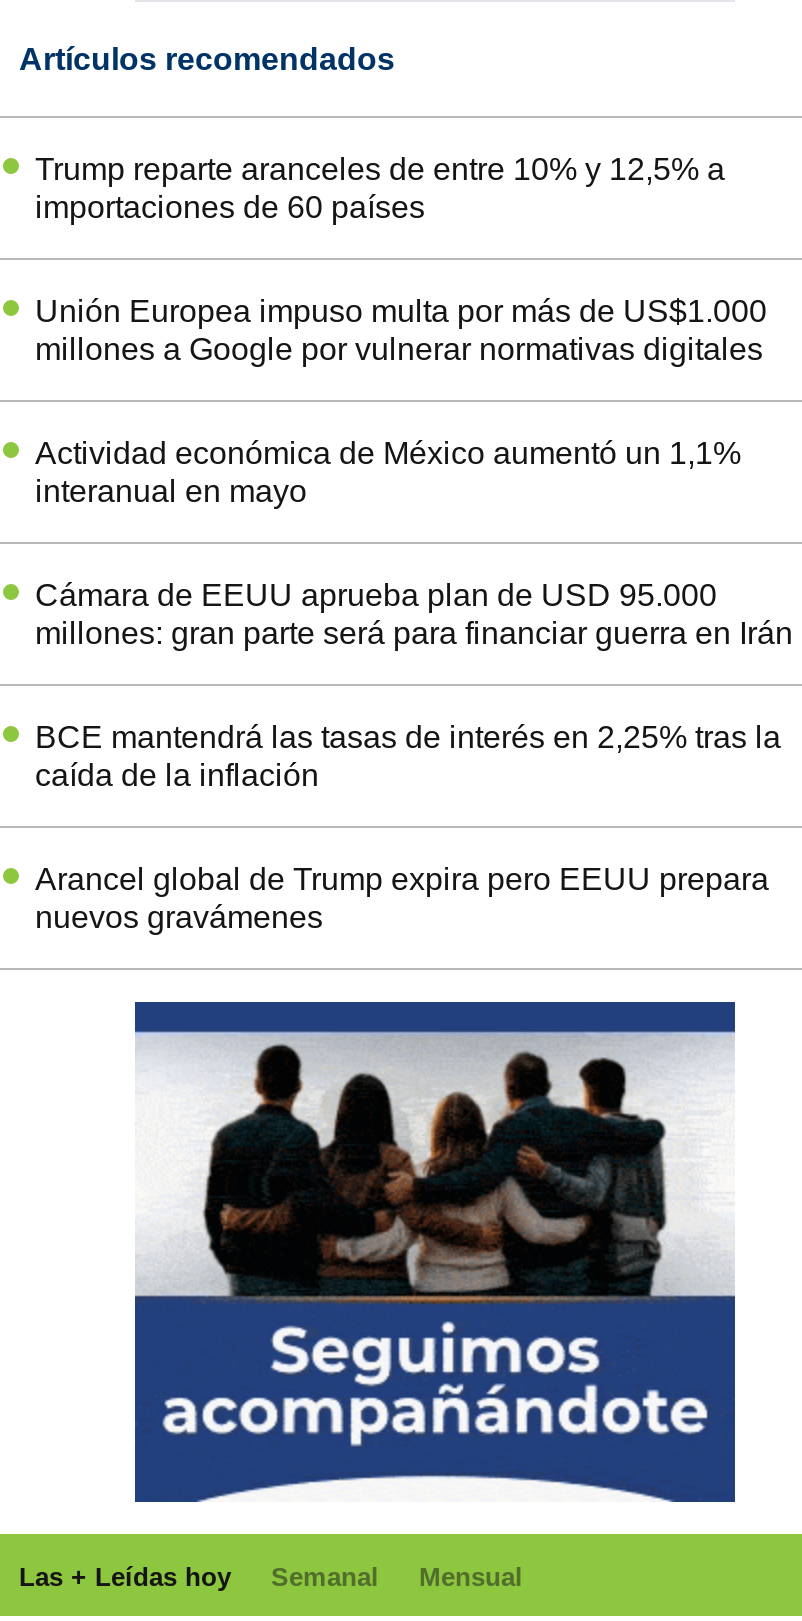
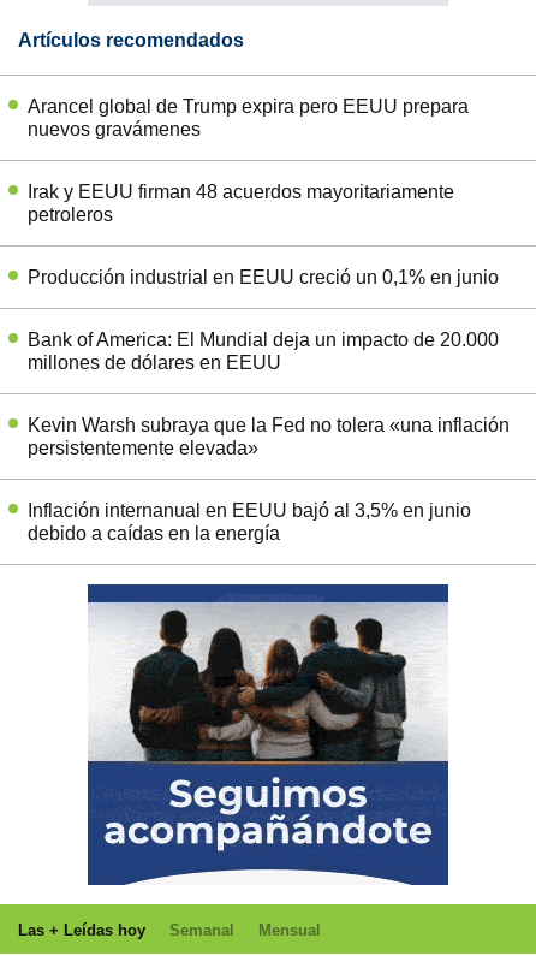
[35,152,793,792] Trump reparte aranceles de entre 10% y 12,5% a | importaciones de 60 países | Unión Europea impuso multa por más de US$1.000 | millones a Google por vulnerar normativas digitales | Actividad económica de México aumentó un 1,1% | interanual en mayo | Cámara de EEUU aprueba plan de USD 95.000 | millones: gran parte será para financiar guerra en Irán | BCE mantendrá las tasas de interés en 2,25% tras la | caída de la inflación -> none
moved [35,862,769,934] -> [28,96,469,139]: Arancel global de Trump expira pero EEUU prepara | nuevos gravámenes
none -> [28,181,510,543] Irak y EEUU firman 48 acuerdos mayoritariamente | petroleros | Producción industrial en EEUU creció un 0,1% en junio | Bank of America: El Mundial deja un impacto de 20.000 | millones de dólares en EEUU | Kevin Warsh subraya que la Fed no tolera «una inflación | persistentemente elevada» | Inflación internanual en EEUU bajó al 3,5% en junio | debido a caídas en la energía

